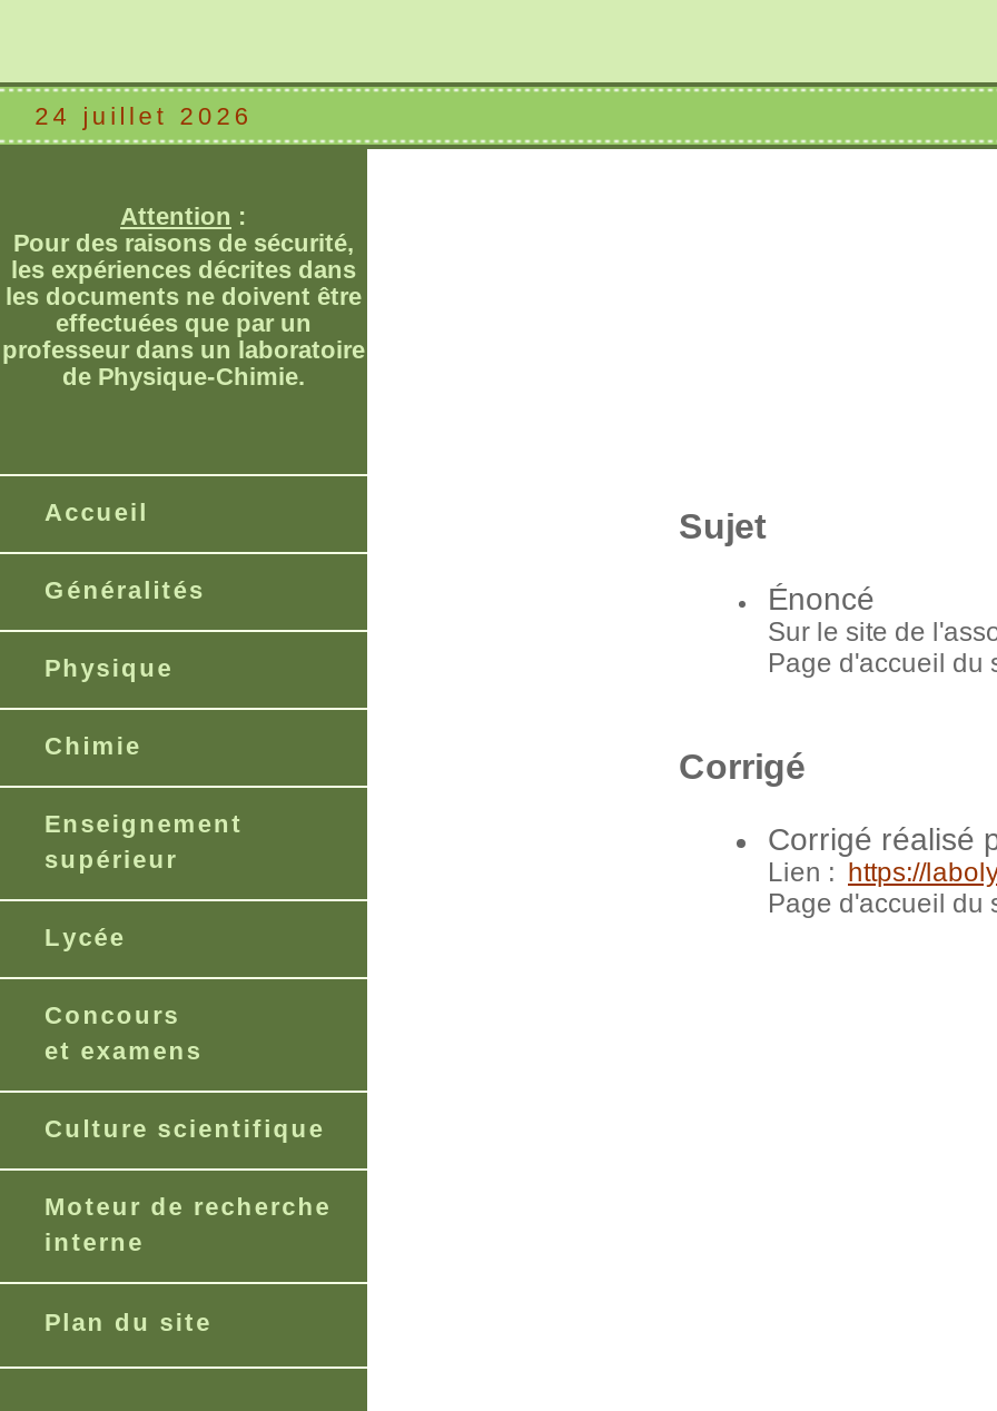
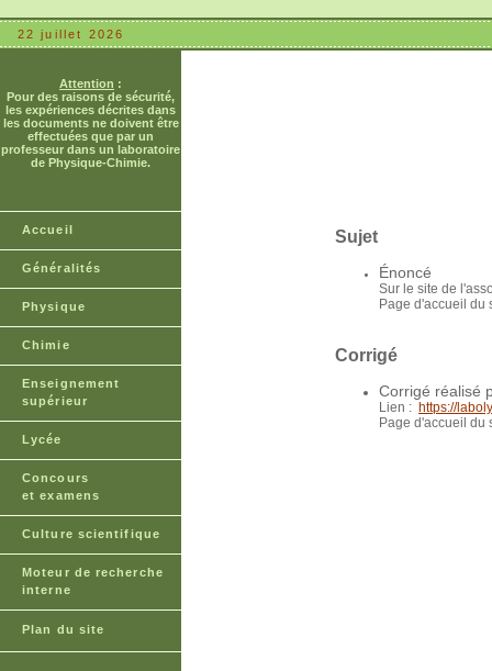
[35,102,253,129] 24 juillet 2026 -> [17,27,125,41] 22 juillet 2026

